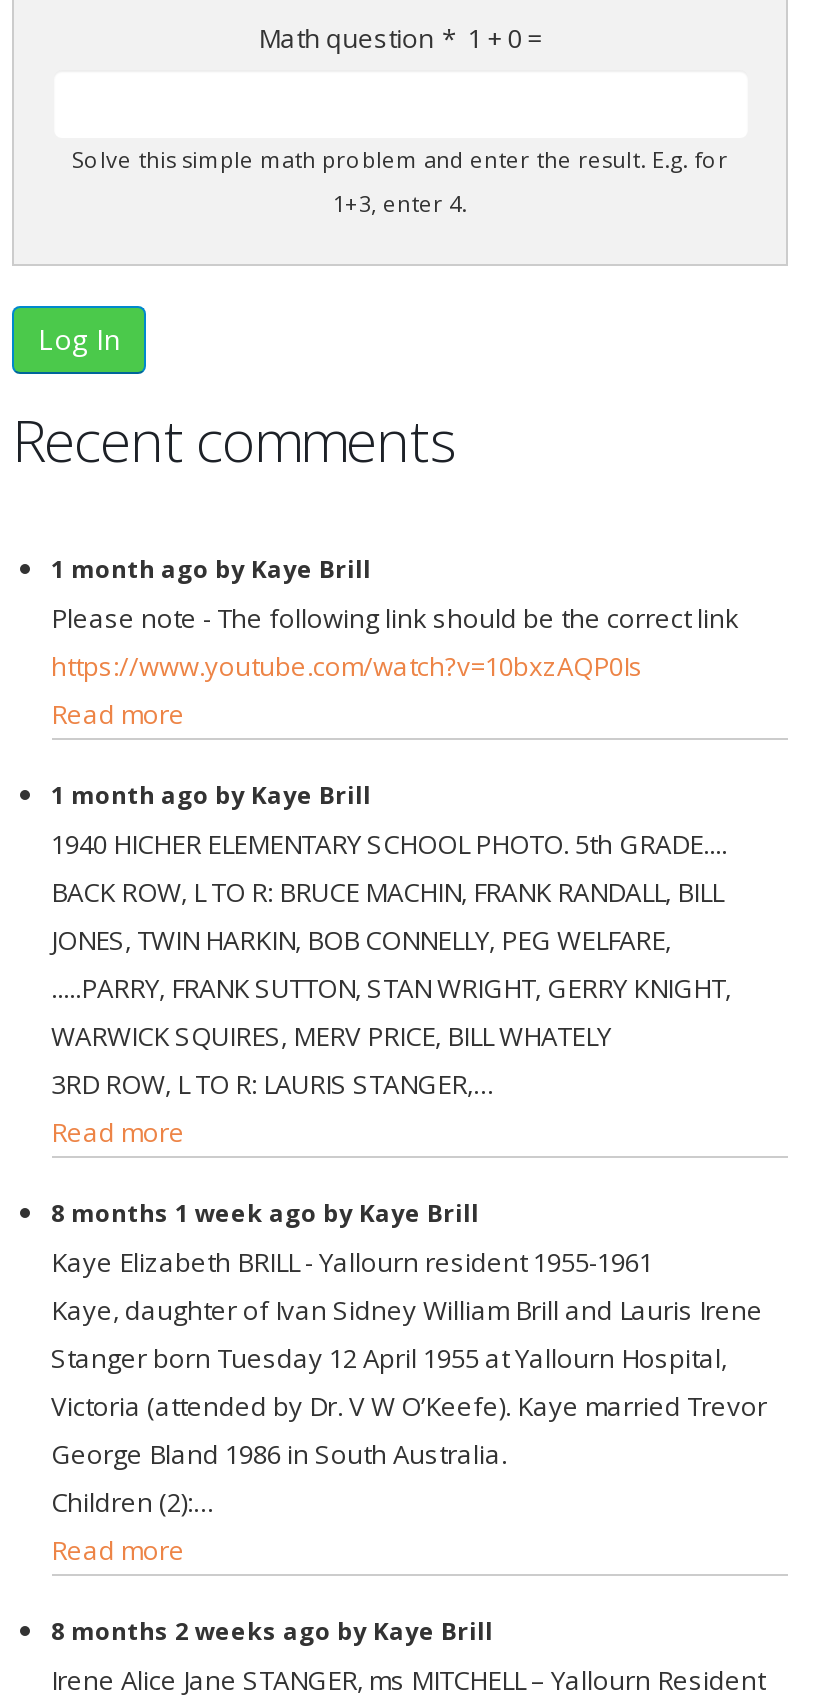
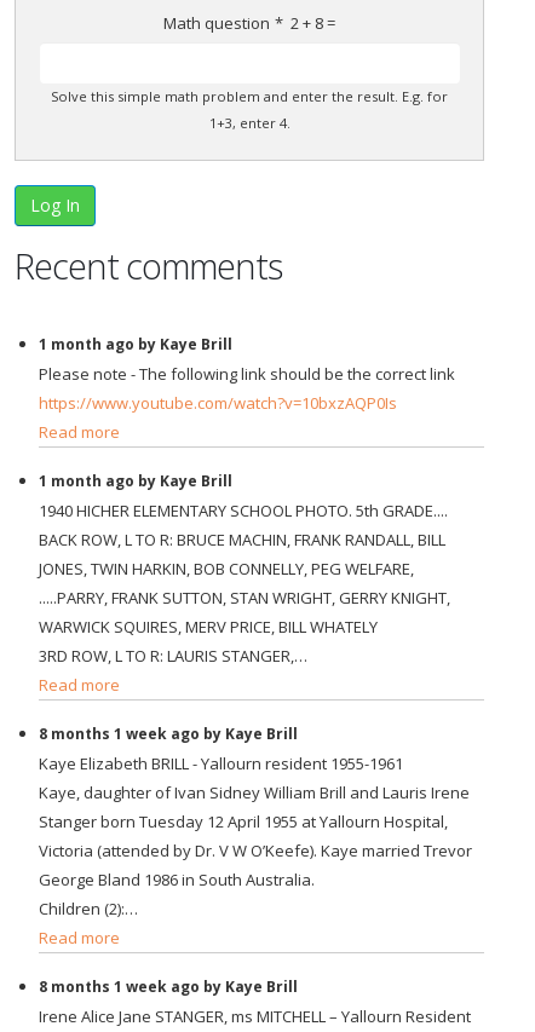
[258,19,542,55] Math question 1 + 0 = -> [164,12,335,34] Math question 2 + 8 =
[51,1614,493,1648] 8 months 2 weeks ago by Kaye Brill -> [38,977,297,997] 8 months 1 week ago by Kaye Brill

